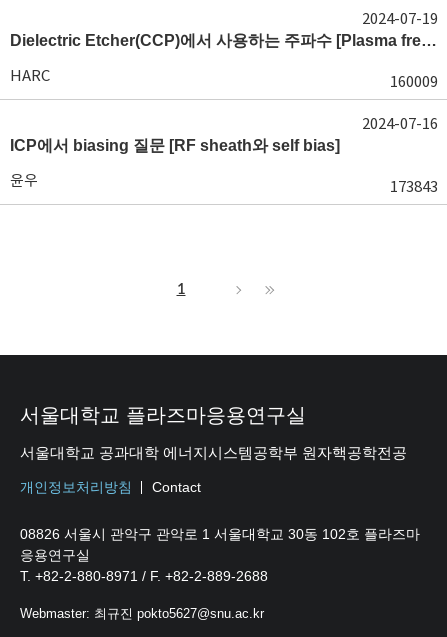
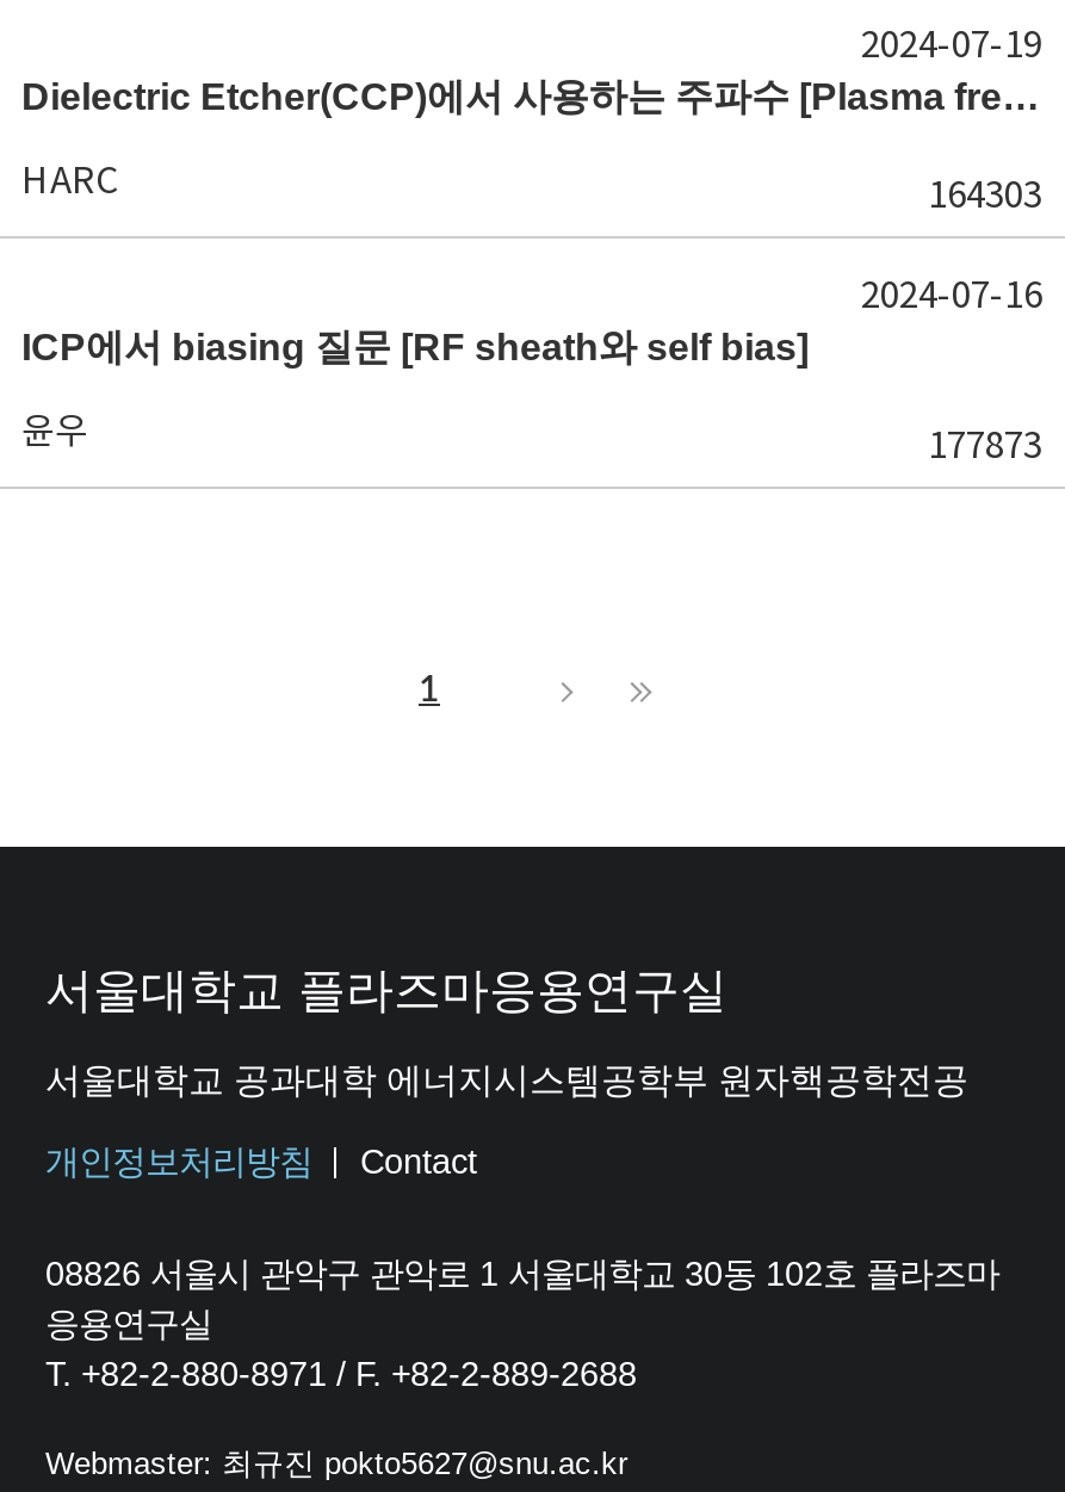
[390,72,438,91] 160009 -> [928,171,1042,217] 164303
[390,177,438,196] 173843 -> [928,422,1042,467] 177873

